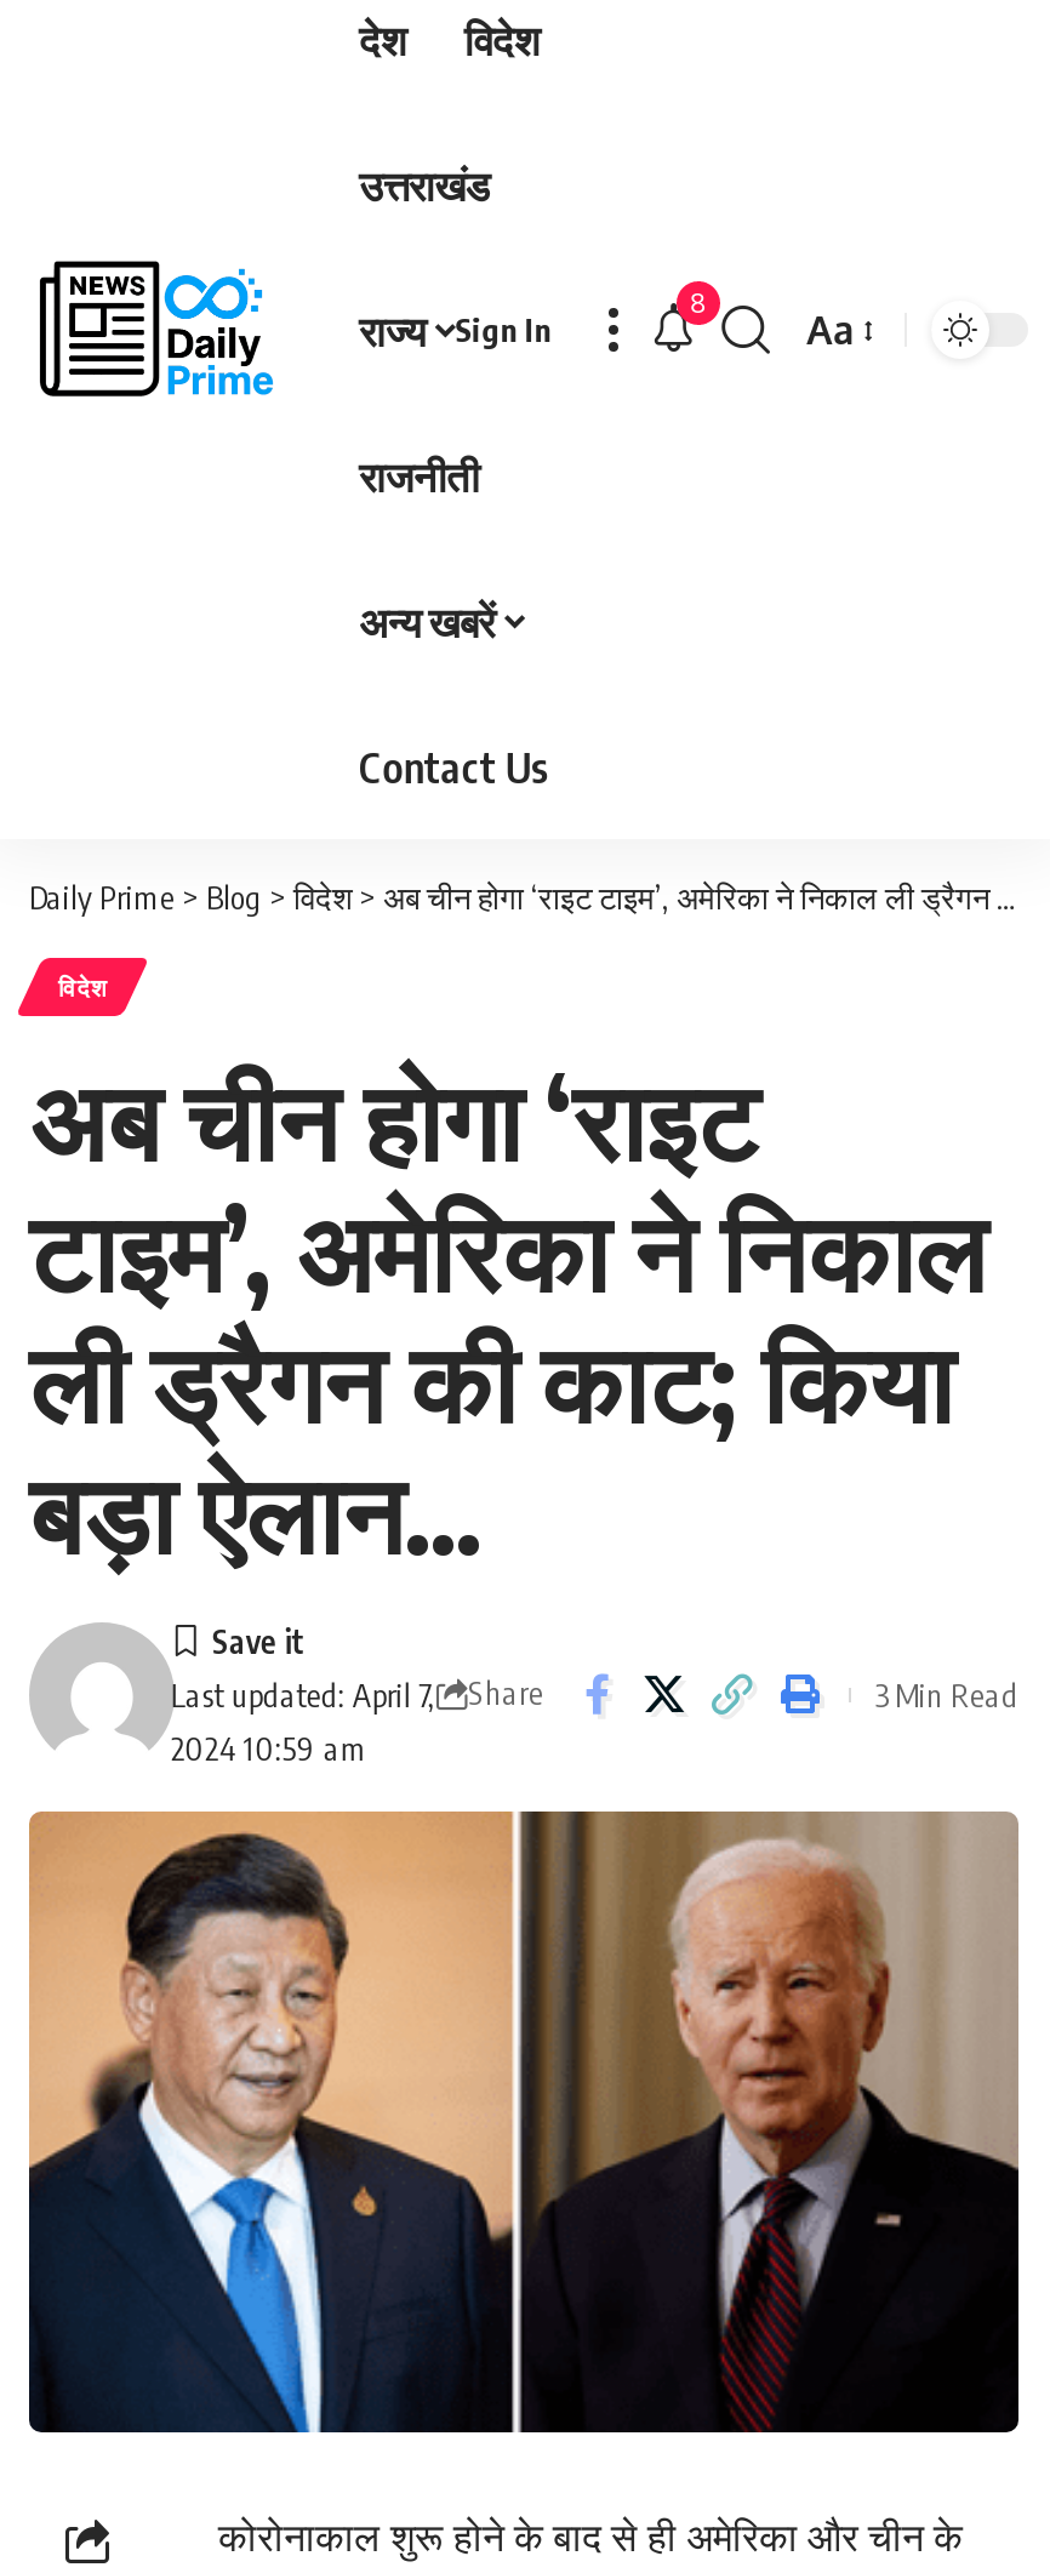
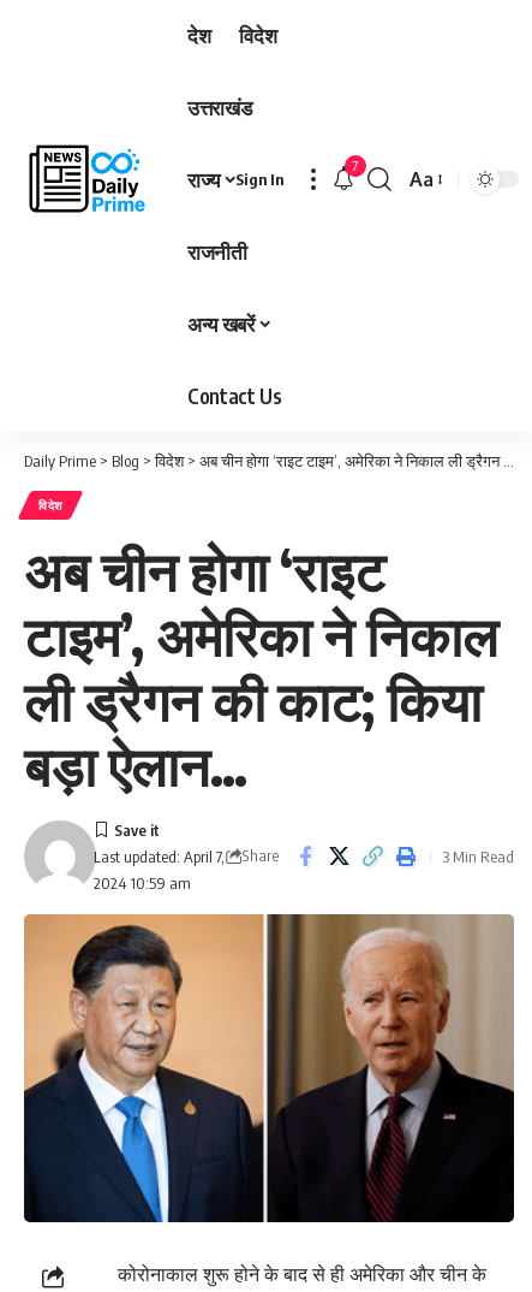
[690,286,705,320] 8 -> [351,158,359,174] 7

